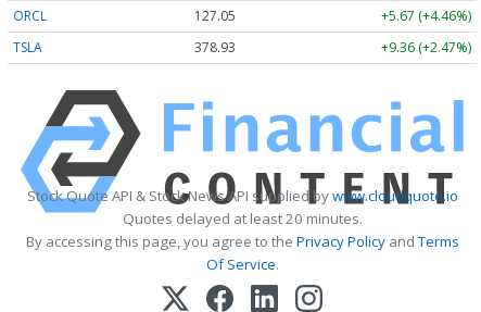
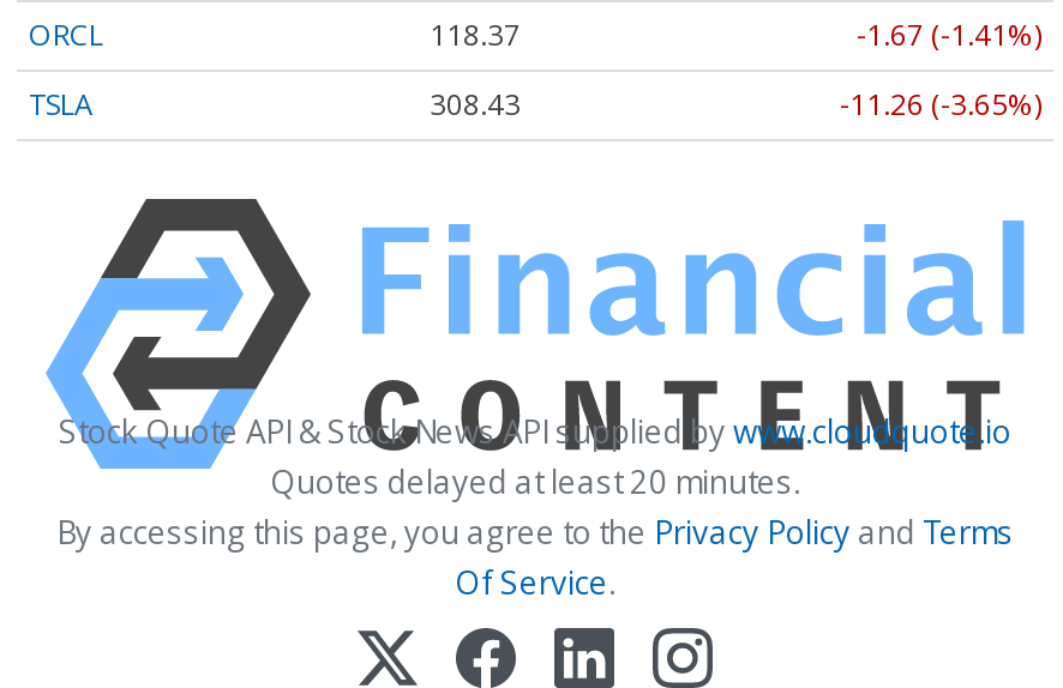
[194,7,236,25] 127.05 -> [430,15,521,56] 118.37
[381,7,471,25] +5.67 (+4.46%) -> [857,15,1041,56] -1.67 (-1.41%)
[194,38,236,57] 378.93 -> [430,85,521,125] 308.43
[381,38,471,57] +9.36 (+2.47%) -> [840,85,1041,125] -11.26 (-3.65%)

